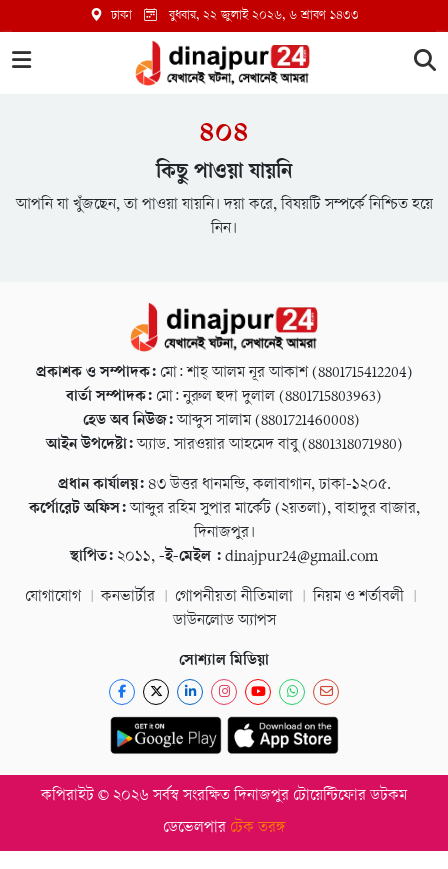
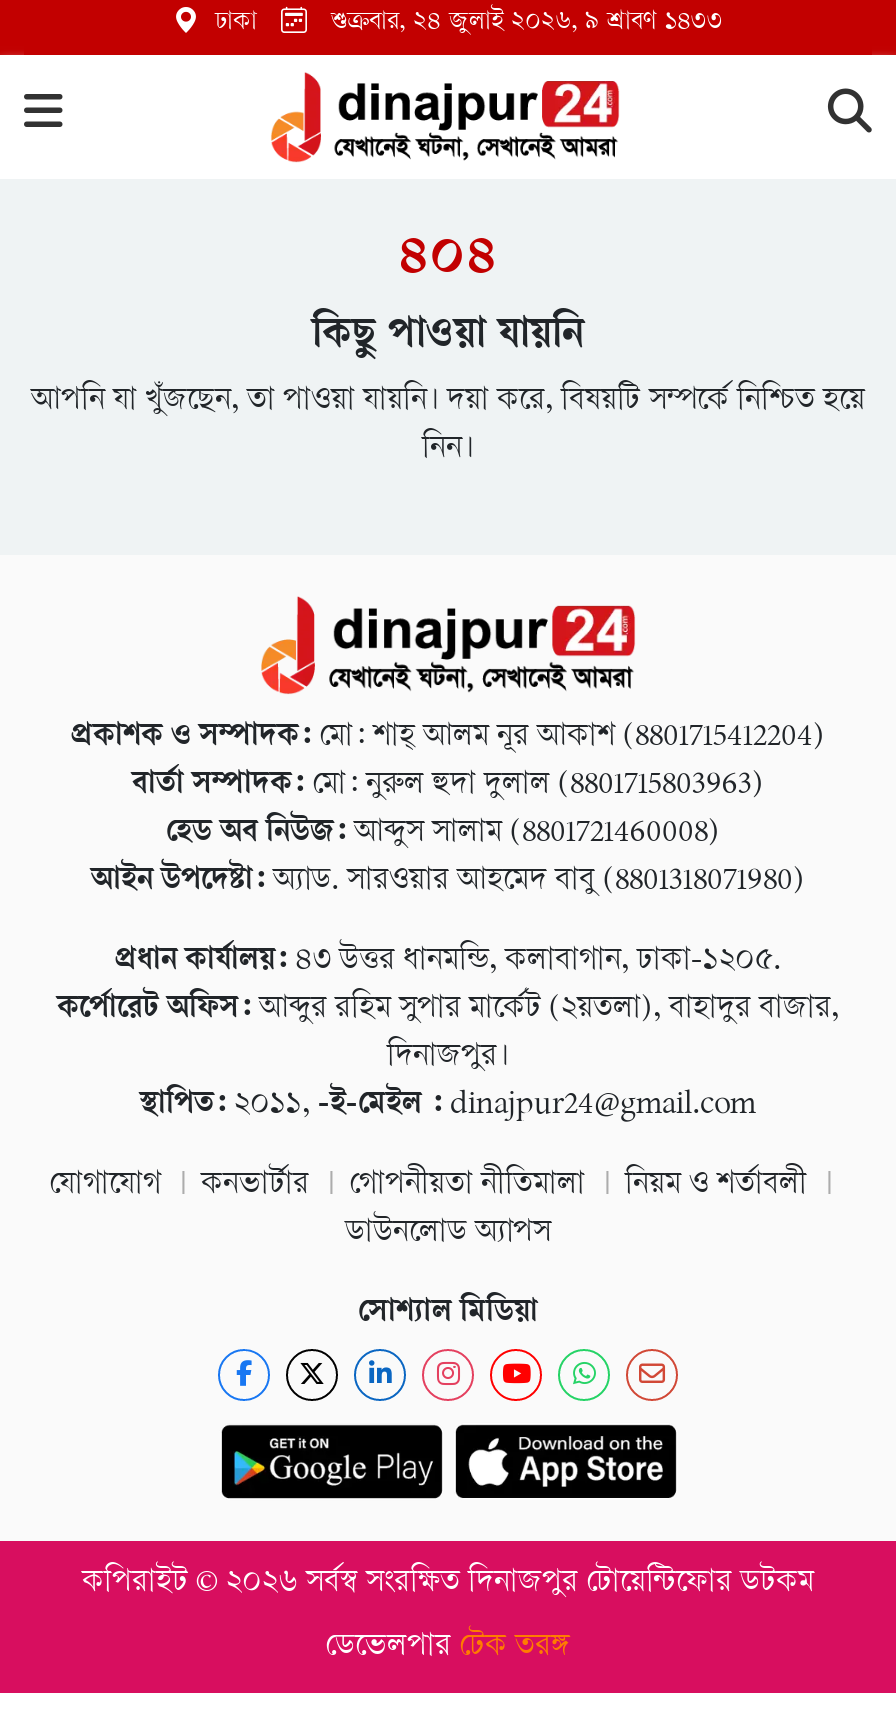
[168,9,358,23] বুধবার, ২২ জুলাই ২০২৬, ৬ শ্রাবণ ১৪৩৩ -> [331,9,723,37] শুক্রবার, ২৪ জুলাই ২০২৬, ৯ শ্রাবণ ১৪৩৩

